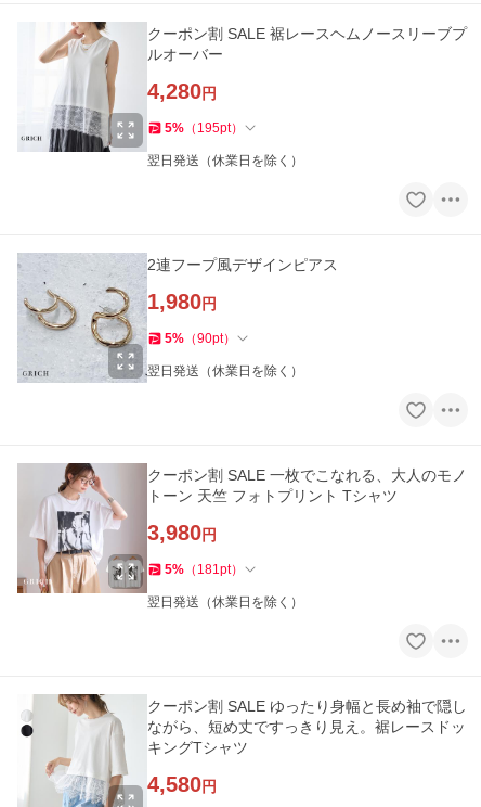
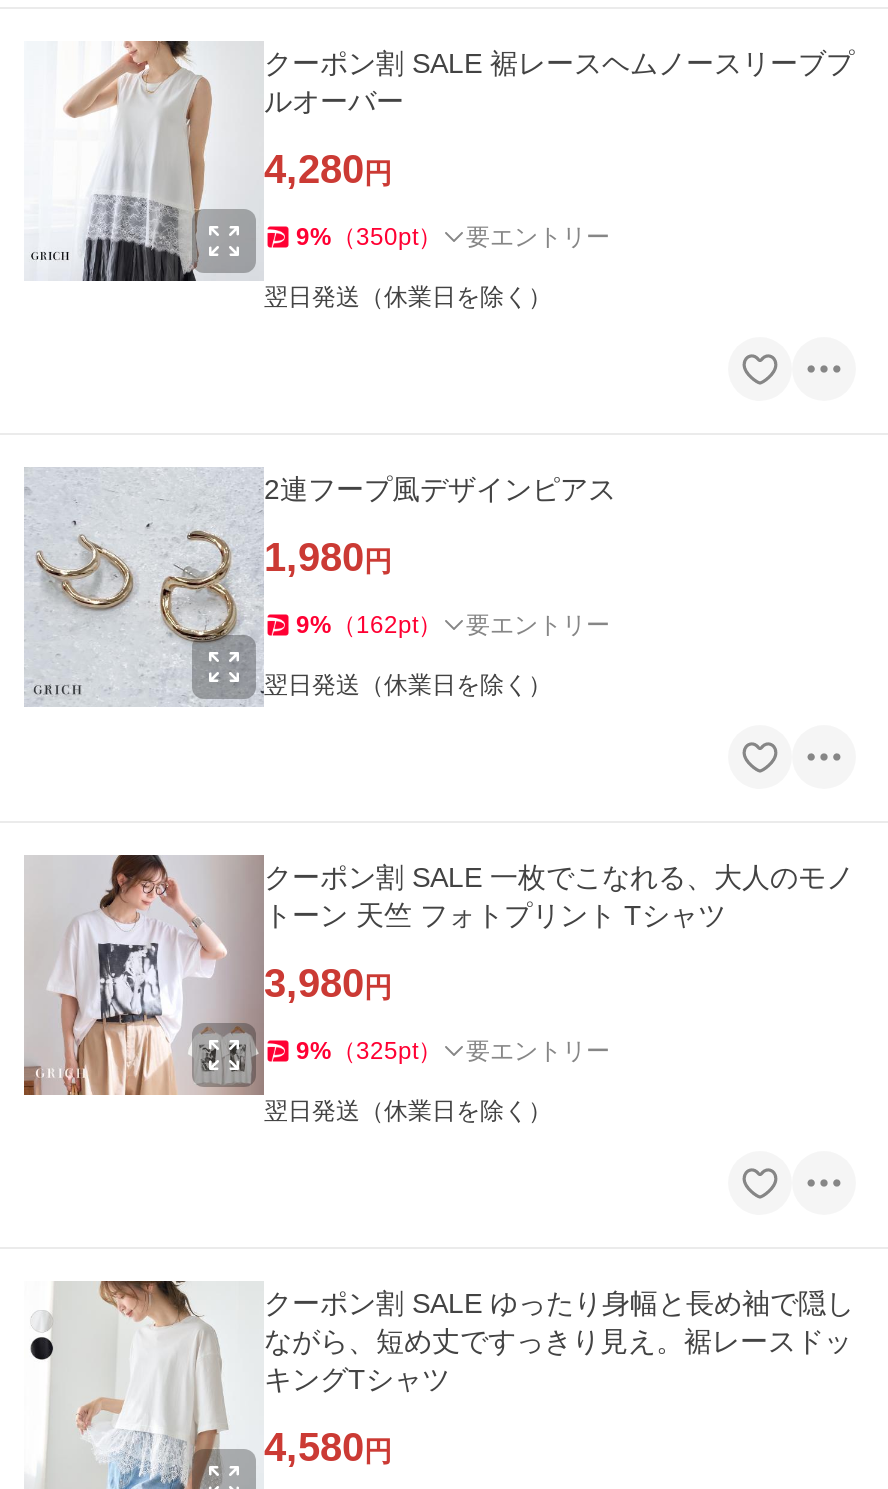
[165,121,244,136] 5%（195pt） -> [296,223,610,251] 9%（350pt） | 要エントリー
[165,331,236,346] 5%（90pt） -> [296,611,610,639] 9%（162pt） | 要エントリー
[165,562,244,577] 5%（181pt） -> [296,1037,610,1065] 9%（325pt） | 要エントリー

